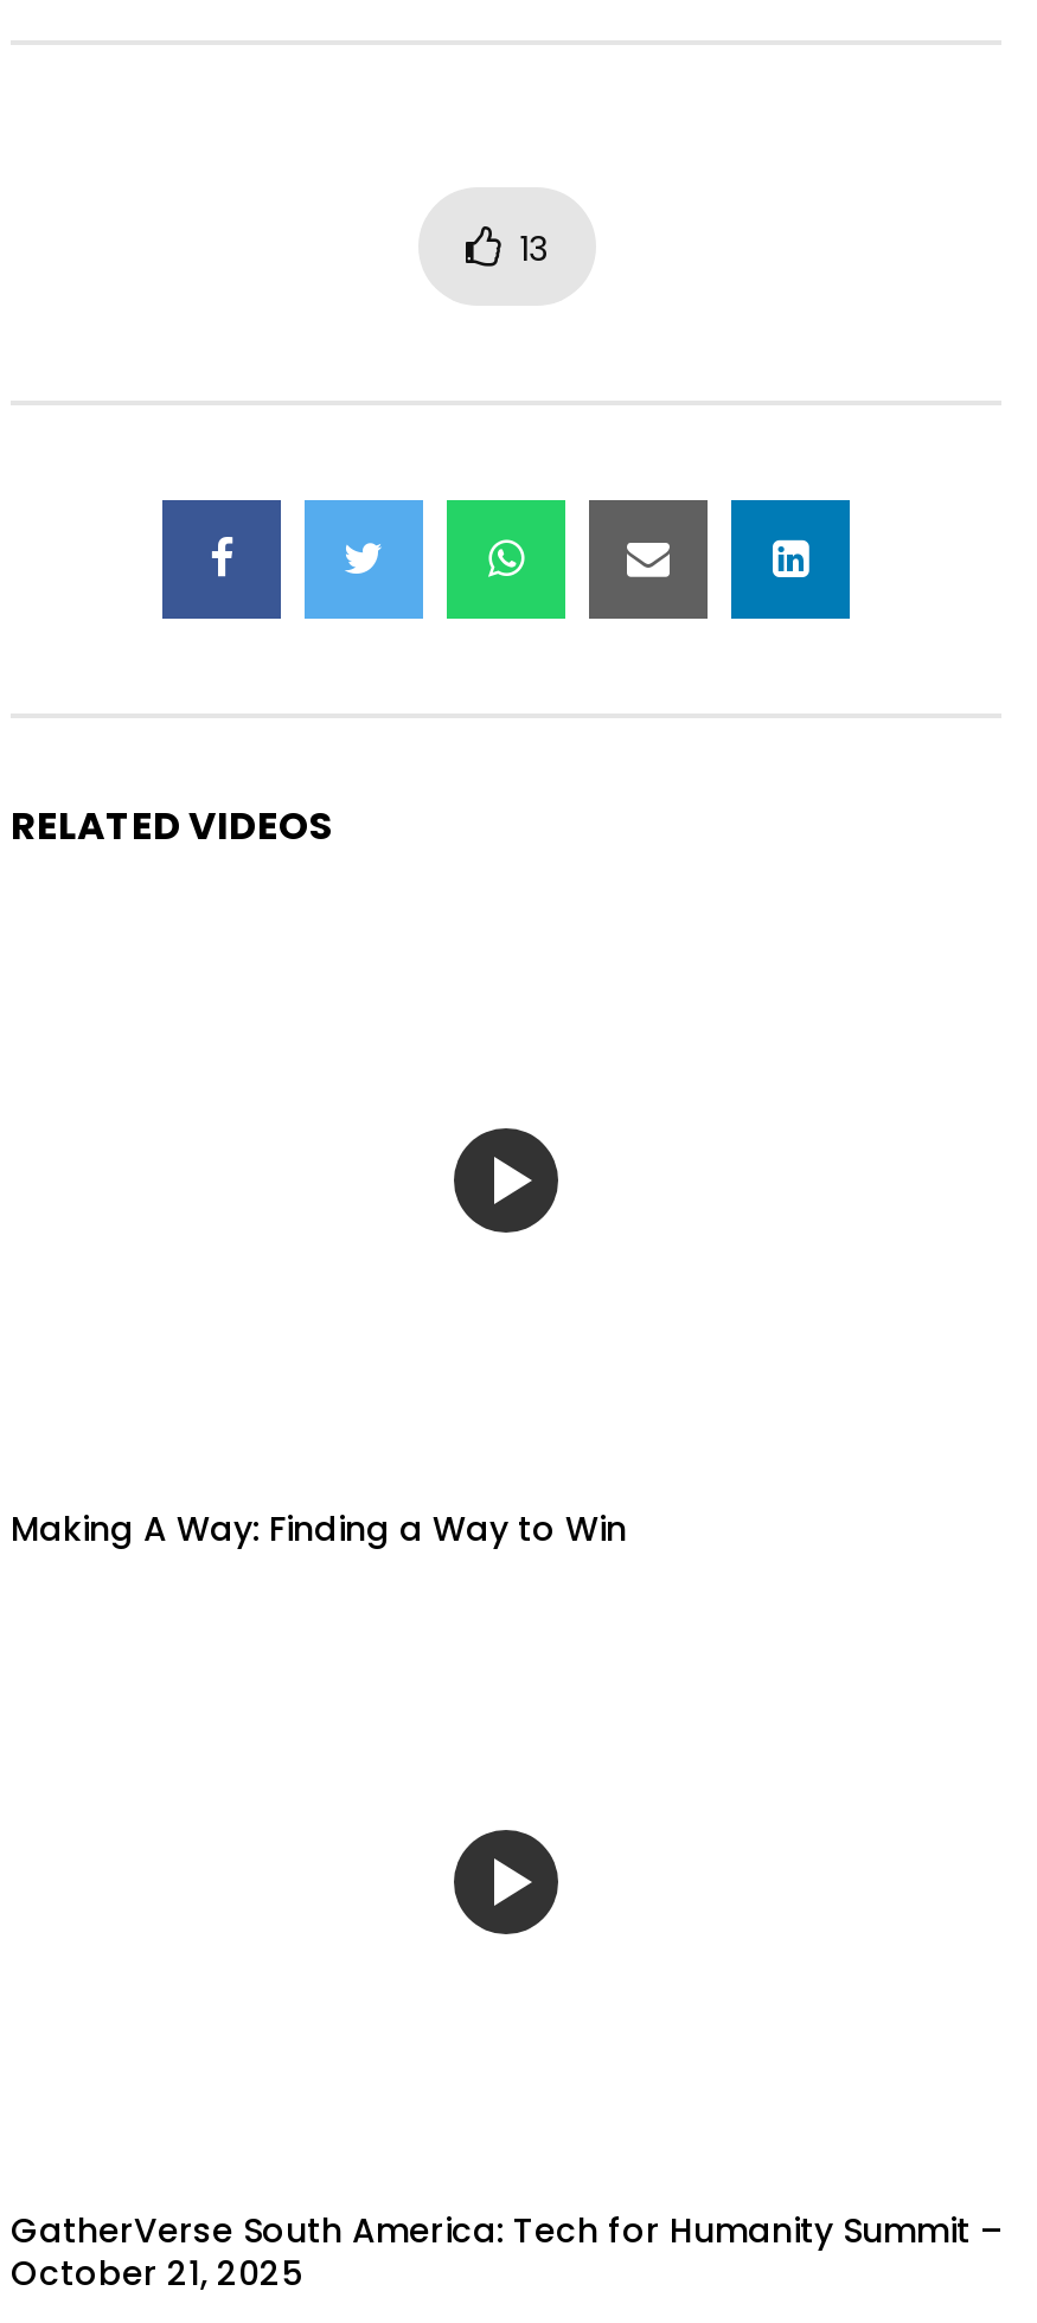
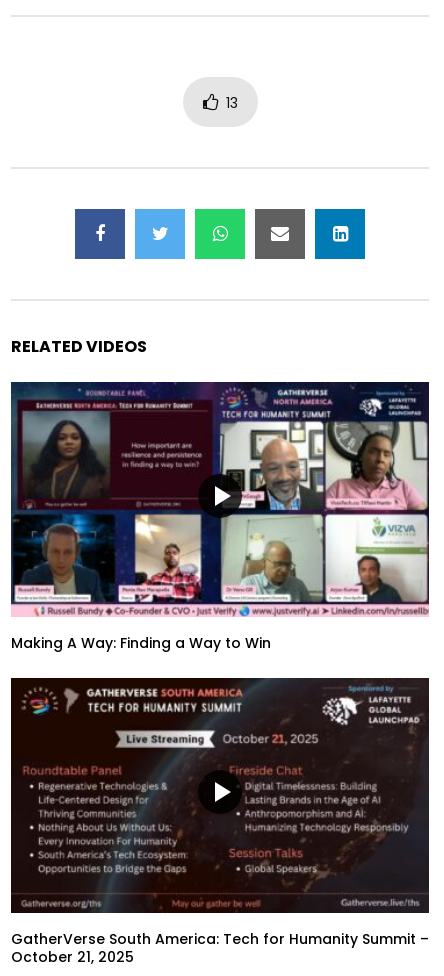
none -> [10,381,430,617] [image]
none -> [10,677,430,914] [image]

